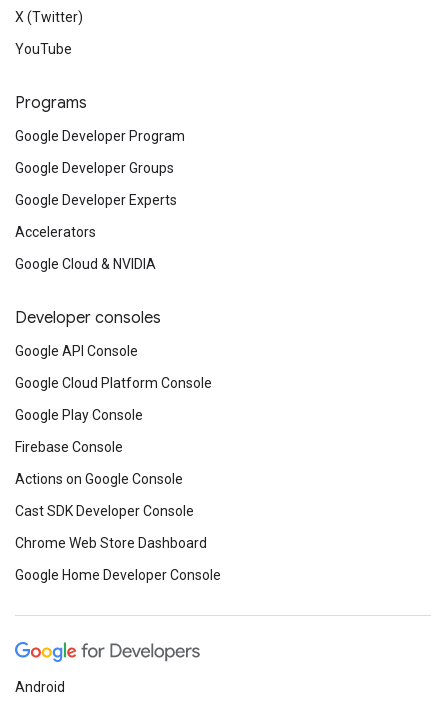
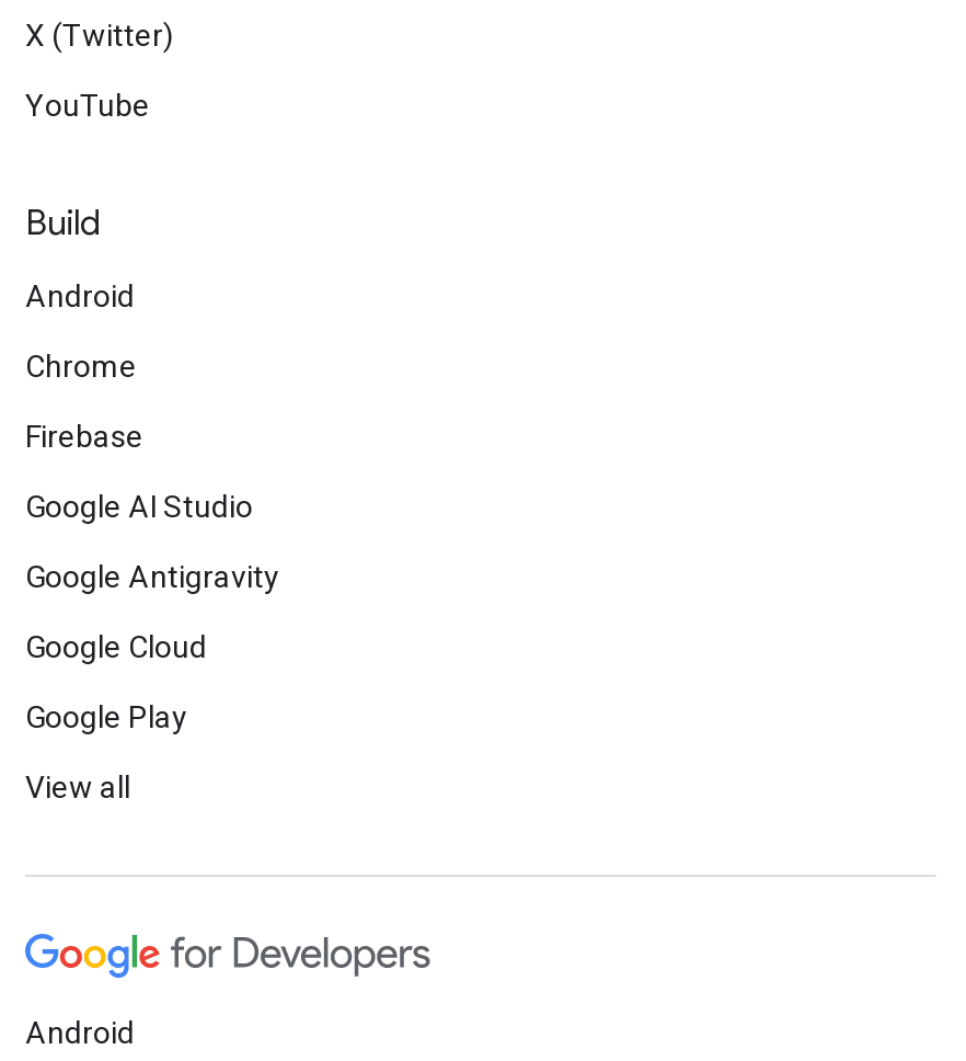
[15,93,221,583] Programs | Google Developer Program | Google Developer Groups | Google Developer Experts | Accelerators | Google Cloud & NVIDIA | Developer consoles | Google API Console | Google Cloud Platform Console | Google Play Console | Firebase Console | Actions on Google Console | Cast SDK Developer Console | Chrome Web Store Dashboard | Google Home Developer Console -> [25,202,279,805] Build | Android | Chrome | Firebase | Google AI Studio | Google Antigravity | Google Cloud | Google Play | View all

